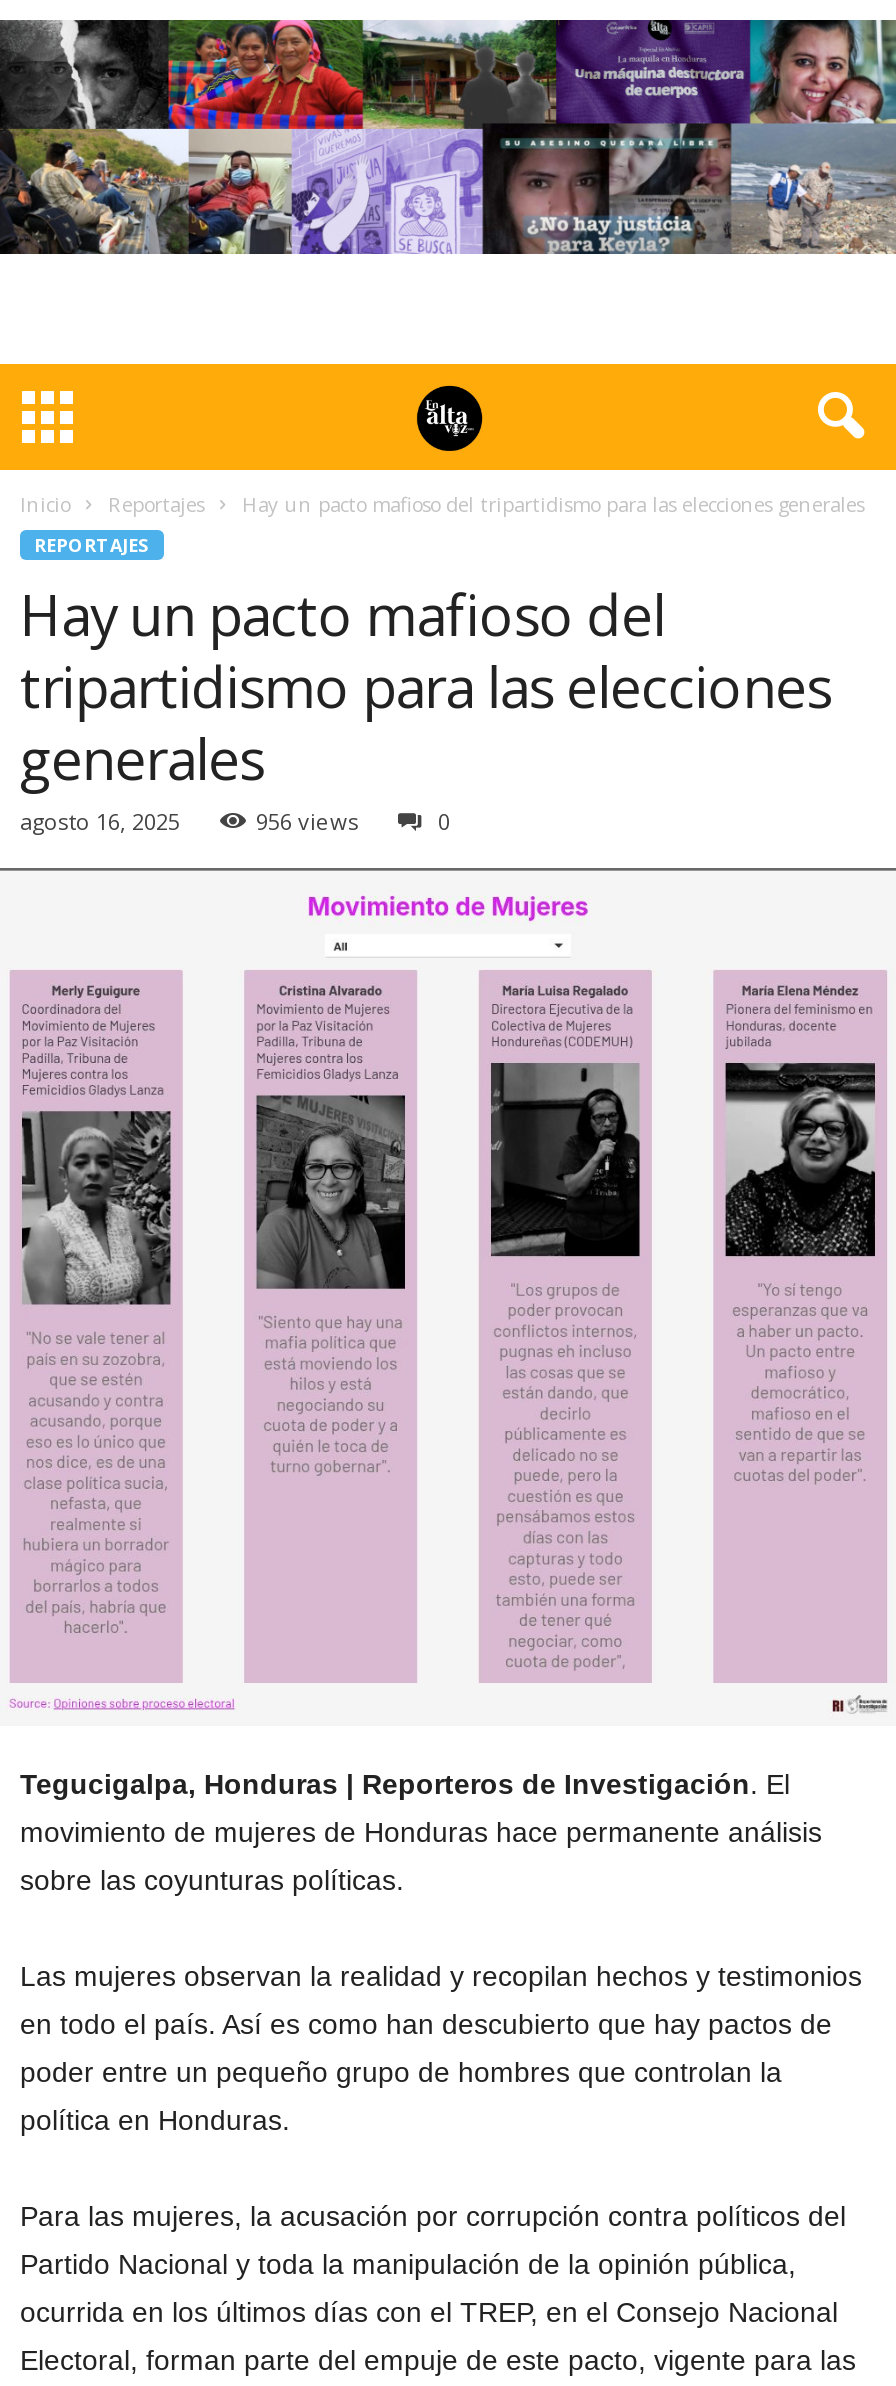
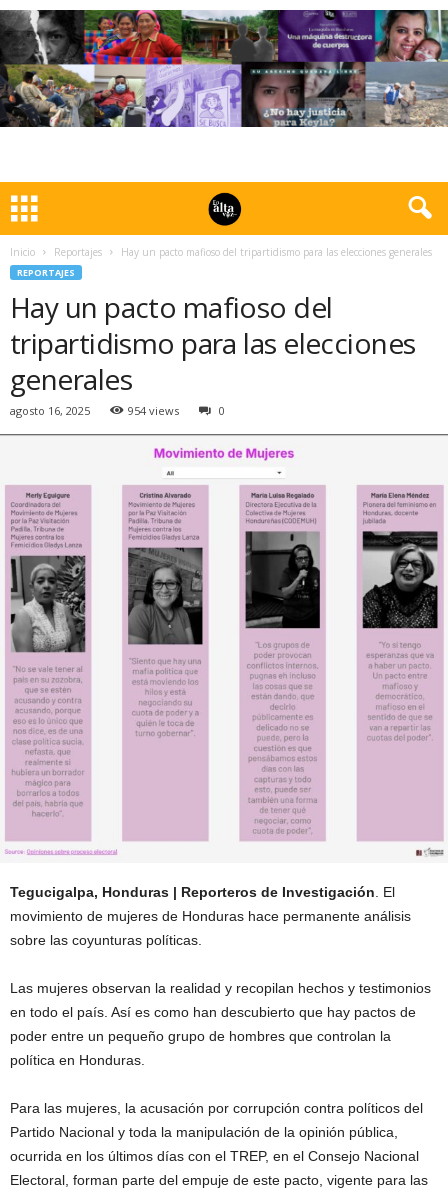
[256,806,358,836] 956 views -> [128,403,179,418] 954 views

